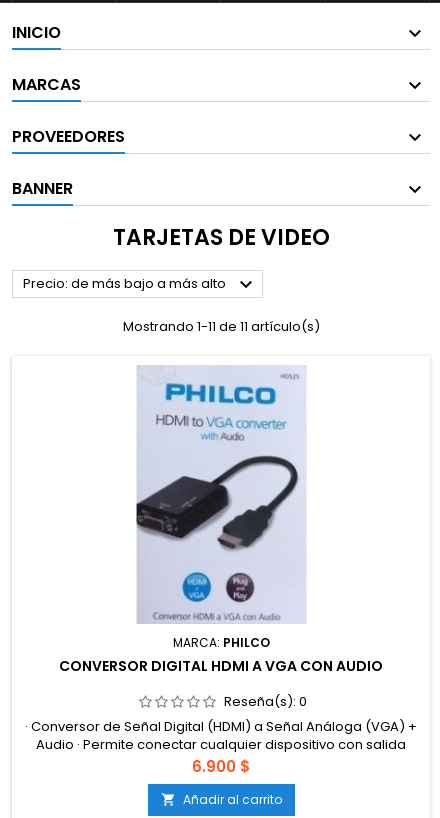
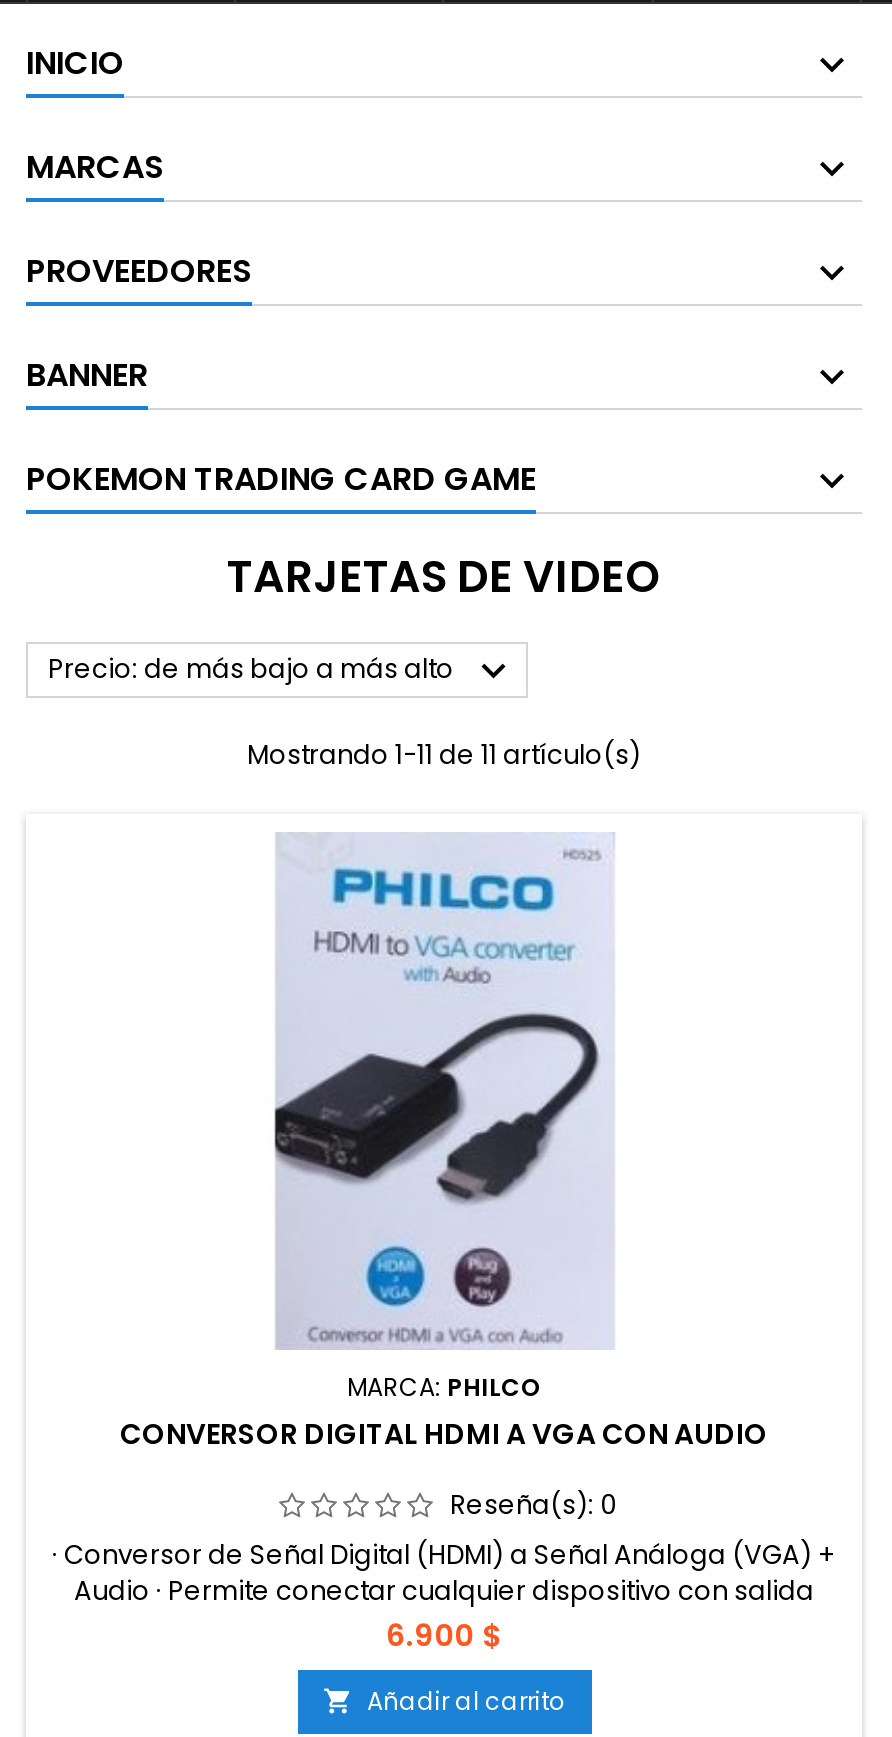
none -> [26,456,536,502] POKEMON TRADING CARD GAME

